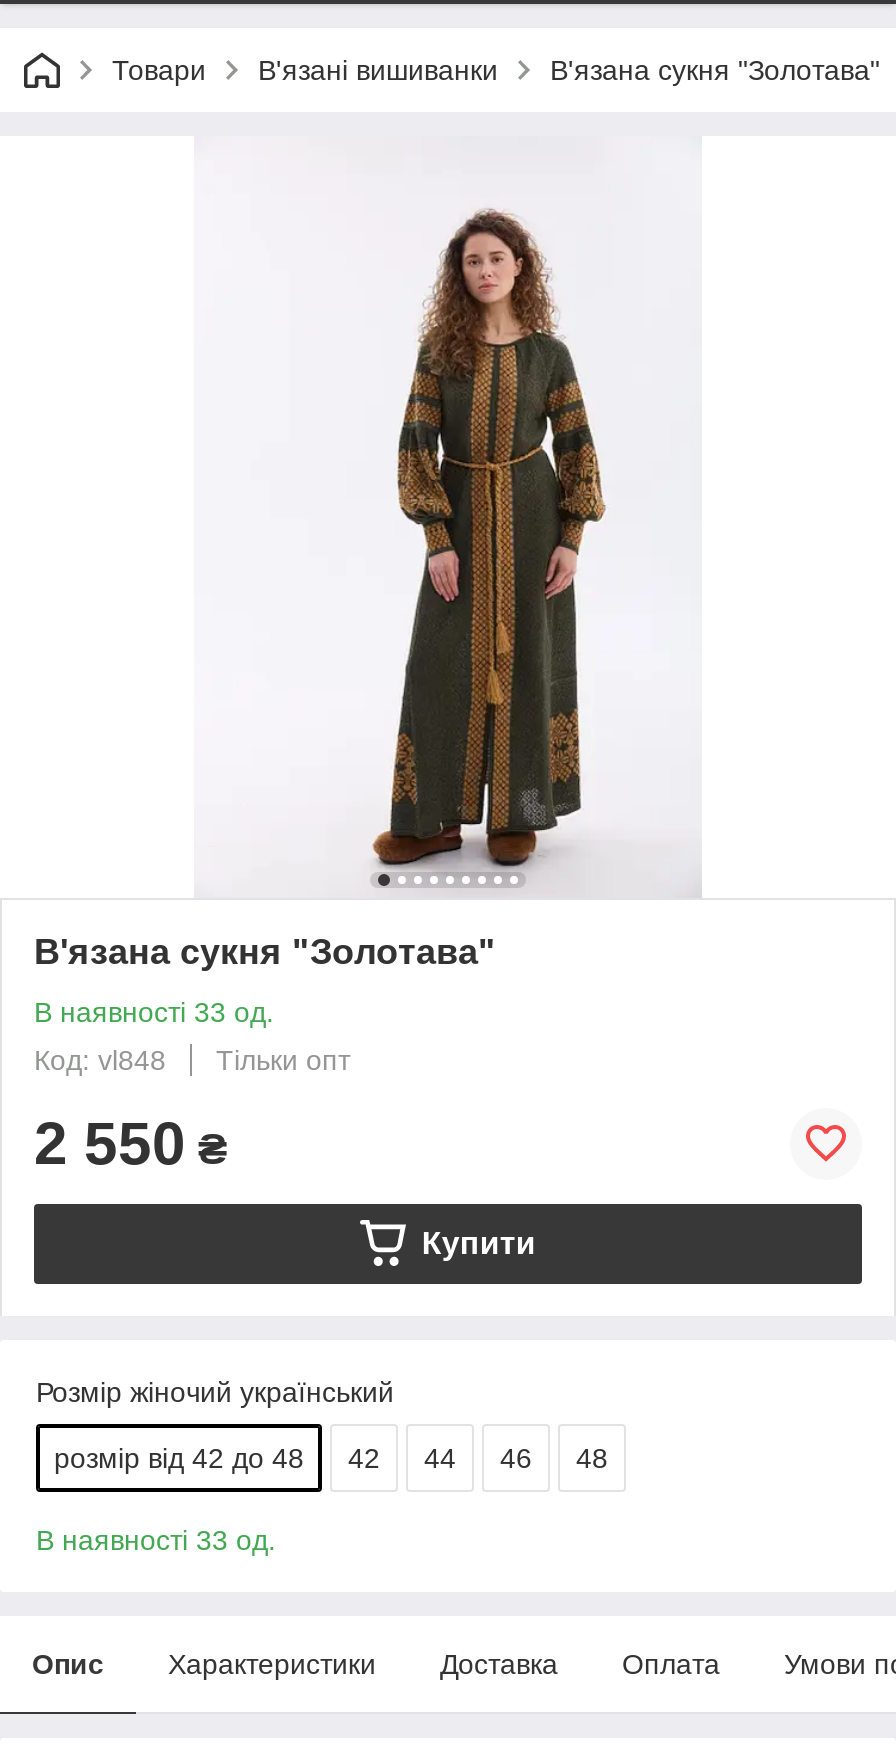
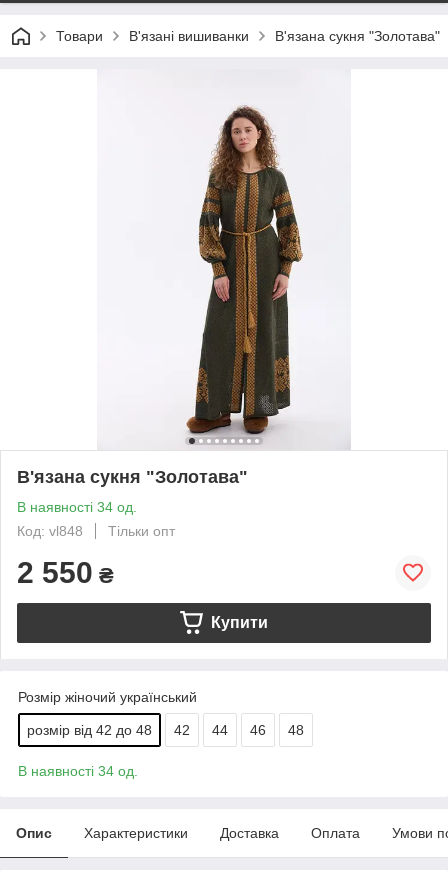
[34,996,274,1028] В наявності 33 од. -> [17,499,137,515] В наявності 34 од.
[36,1524,276,1556] В наявності 33 од. -> [18,763,138,779] В наявності 34 од.

